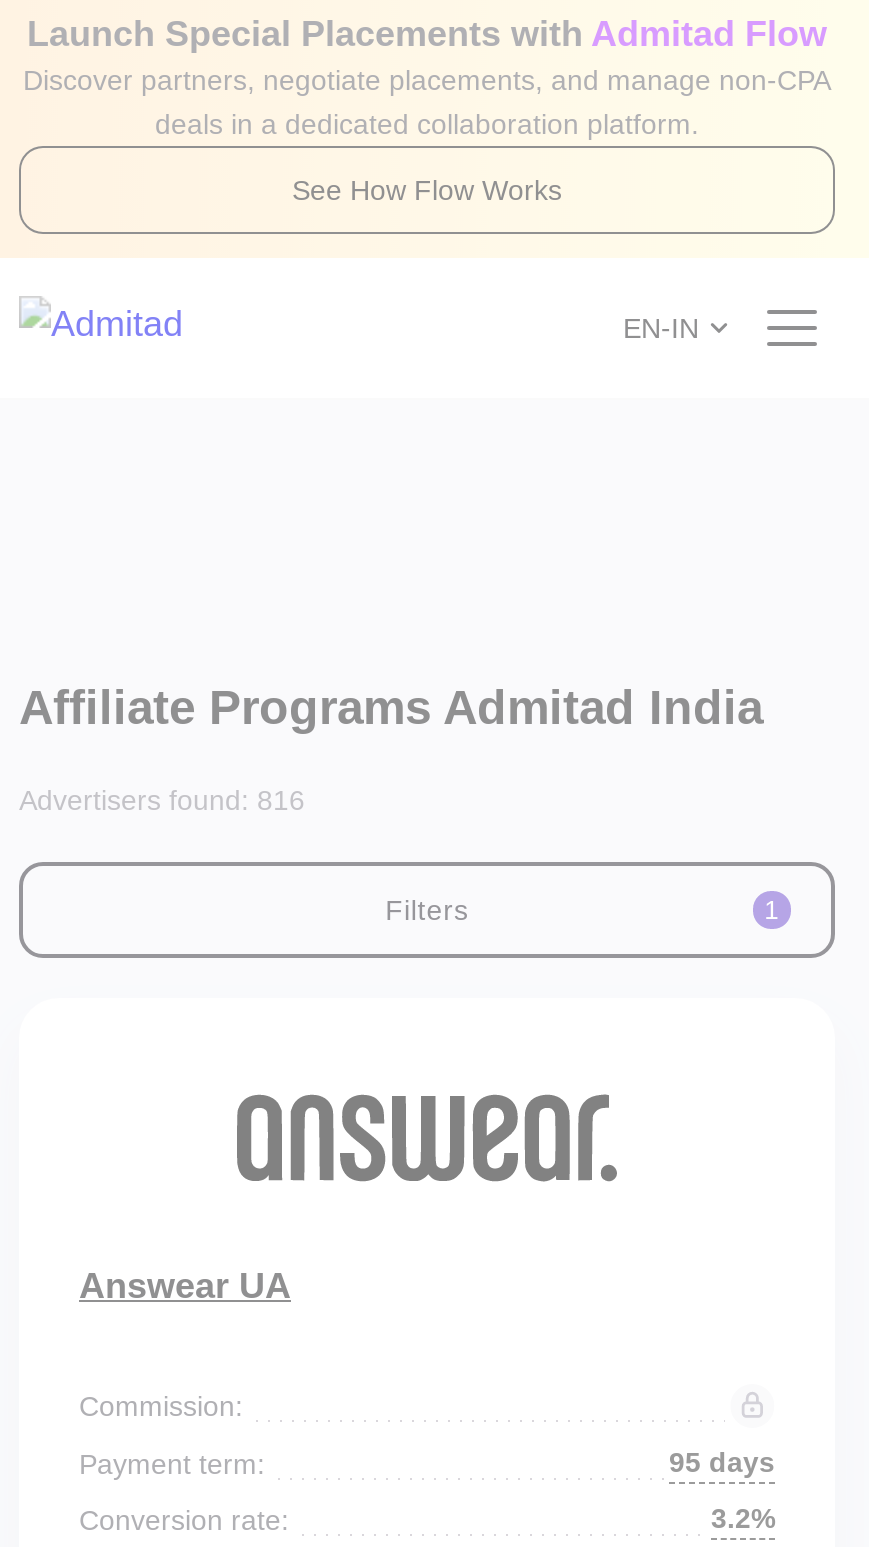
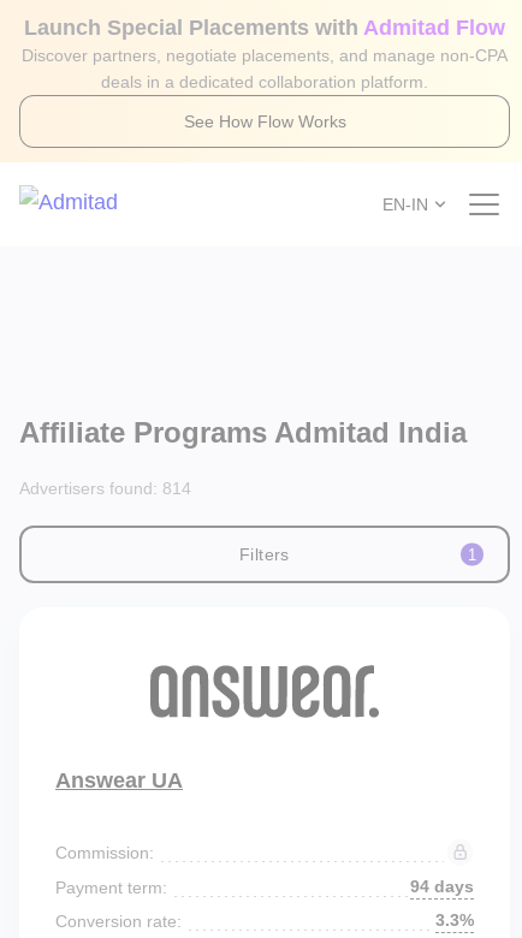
[19,784,305,816] Advertisers found: 816 -> [19,479,191,498] Advertisers found: 814
[669,1446,775,1478] 95 days -> [410,877,474,896] 94 days
[711,1502,775,1534] 3.2% -> [435,910,474,930] 3.3%

